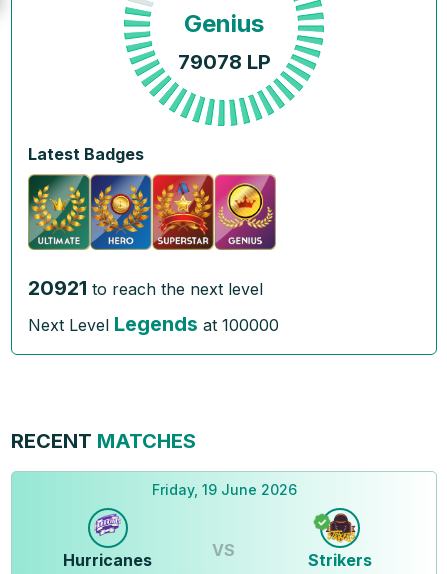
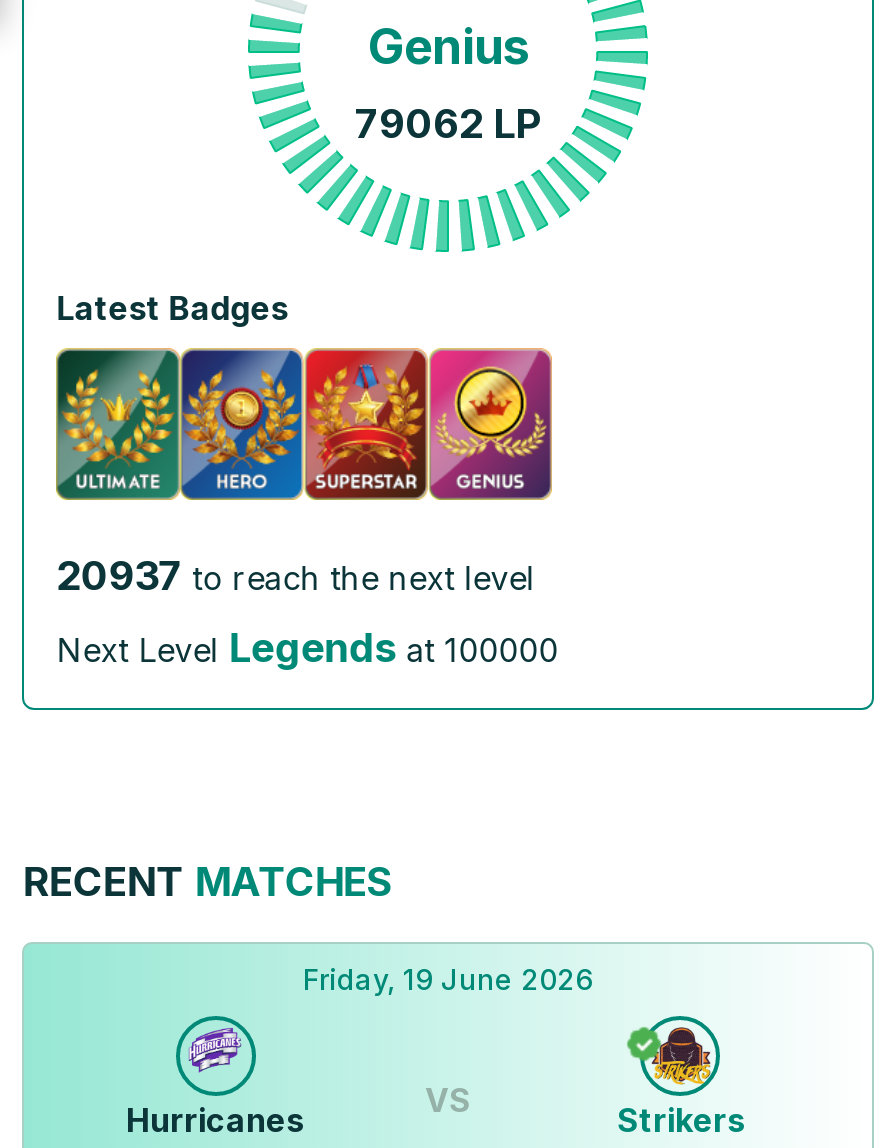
[177,50,270,74] 79078 LP -> [355,100,541,148] 79062 LP
[28,276,263,300] 20921 to reach the next level -> [56,553,534,601] 20937 to reach the next level

